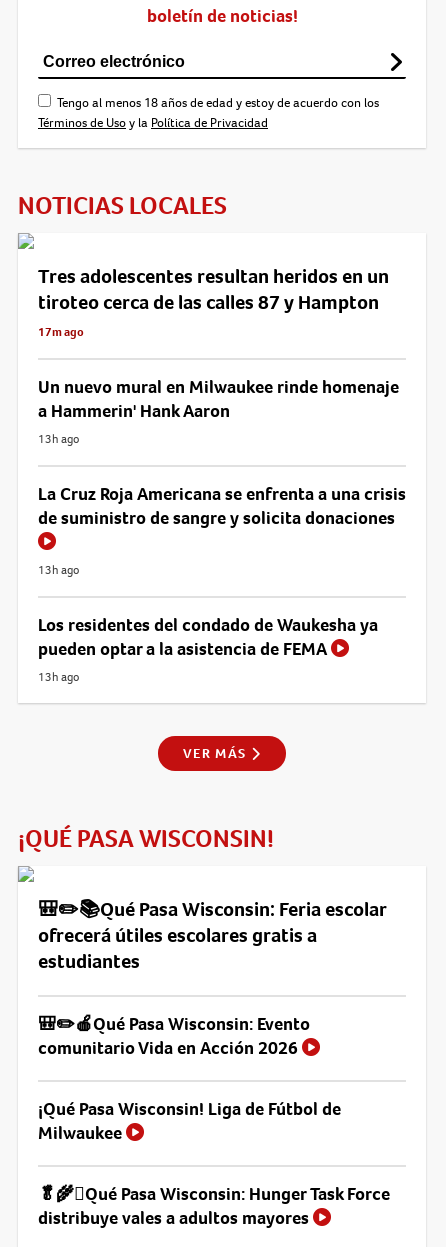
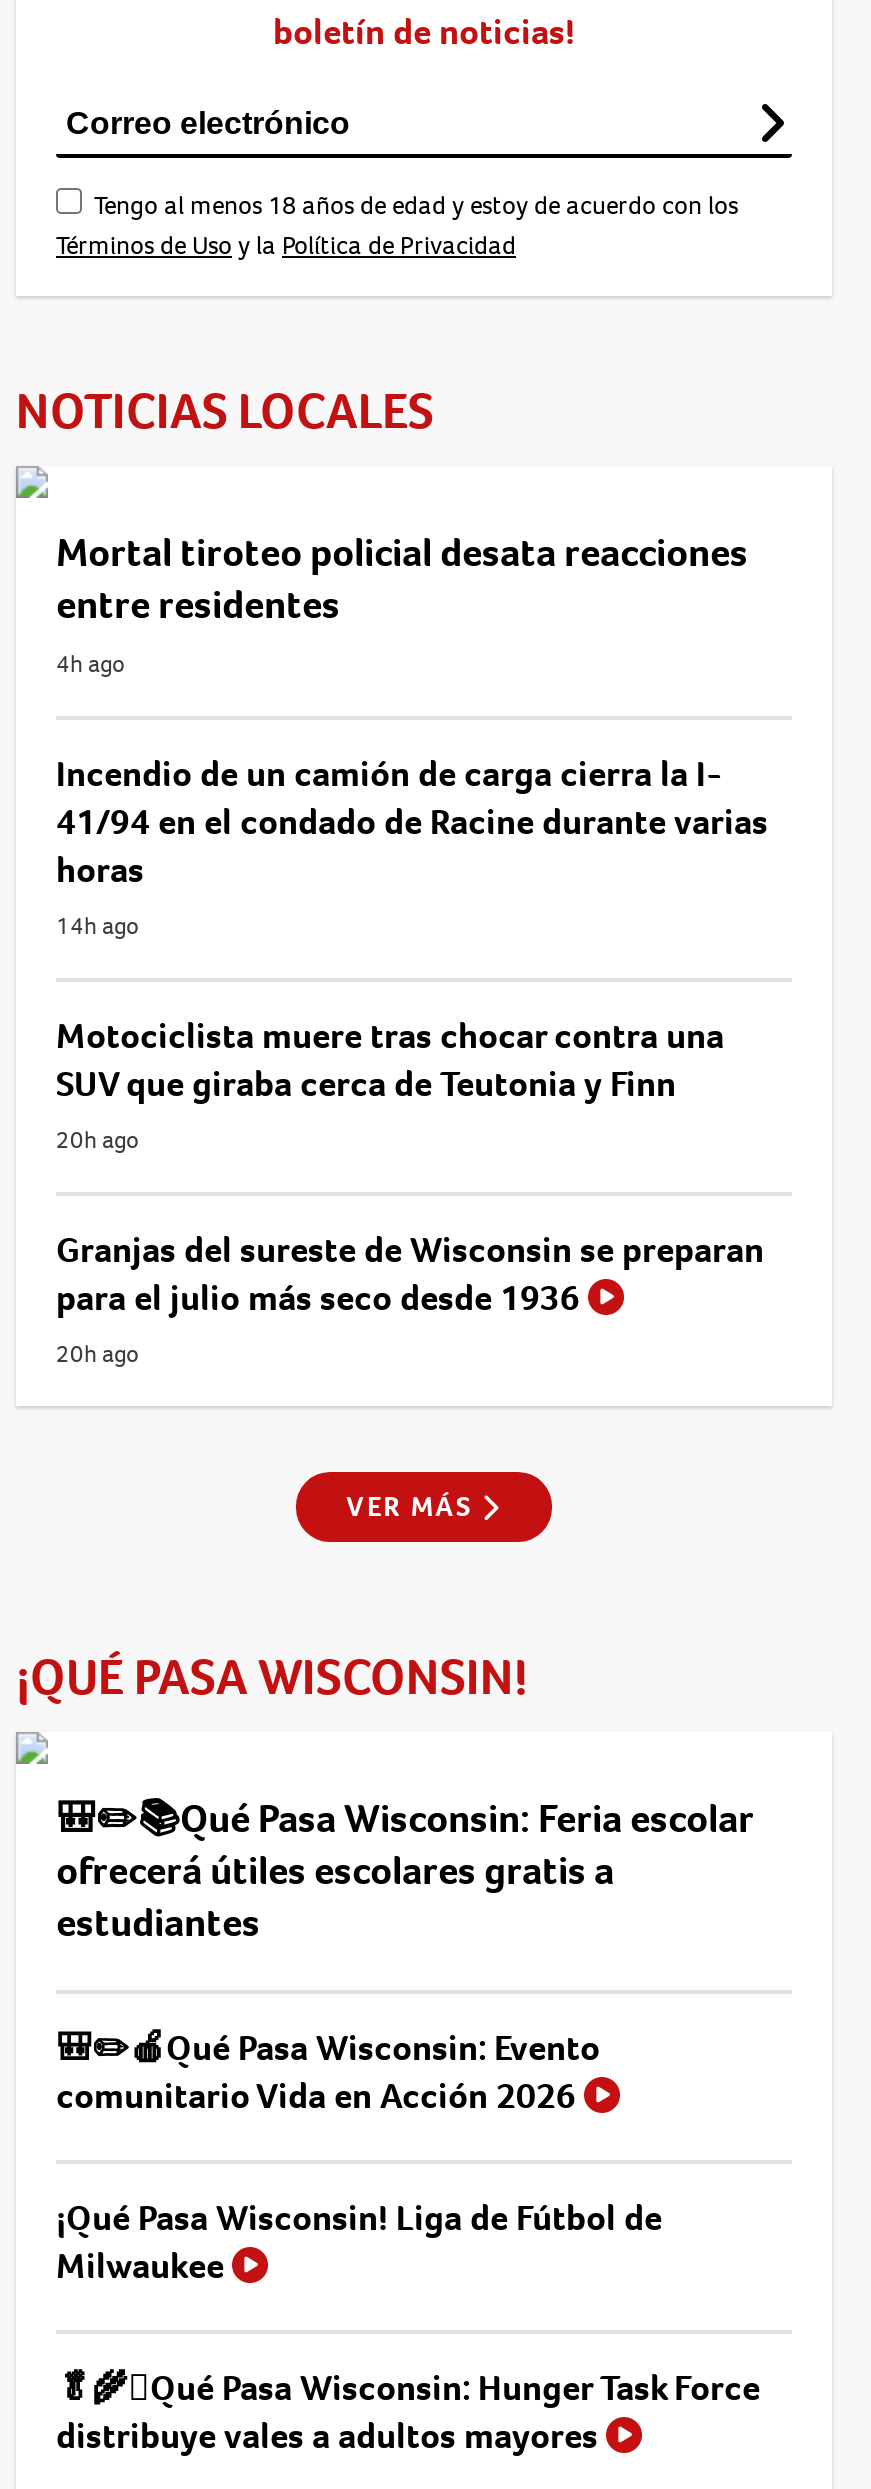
[38,263,406,685] Tres adolescentes resultan heridos en un | tiroteo cerca de las calles 87 y Hampton | 17m ago | Un nuevo mural en Milwaukee rinde homenaje | a Hammerin' Hank Aaron | 13h ago | La Cruz Roja Americana se enfrenta a una crisis | de suministro de sangre y solicita donaciones | 13h ago | Los residentes del condado de Waukesha ya | pueden optar a la asistencia de FEMA | 13h ago -> [56,525,768,1369] Mortal tiroteo policial desata reacciones | entre residentes | 4h ago | Incendio de un camión de carga cierra la I- | 41/94 en el condado de Racine durante varias | horas | 14h ago | Motociclista muere tras chocar contra una | SUV que giraba cerca de Teutonia y Finn | 20h ago | Granjas del sureste de Wisconsin se preparan | para el julio más seco desde 1936 | 20h ago

